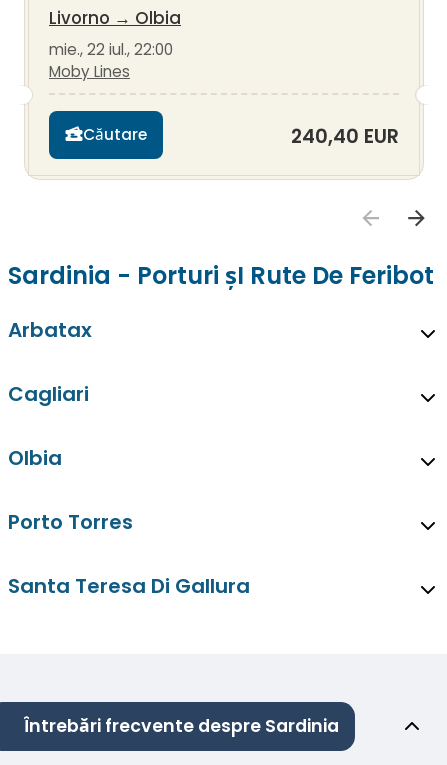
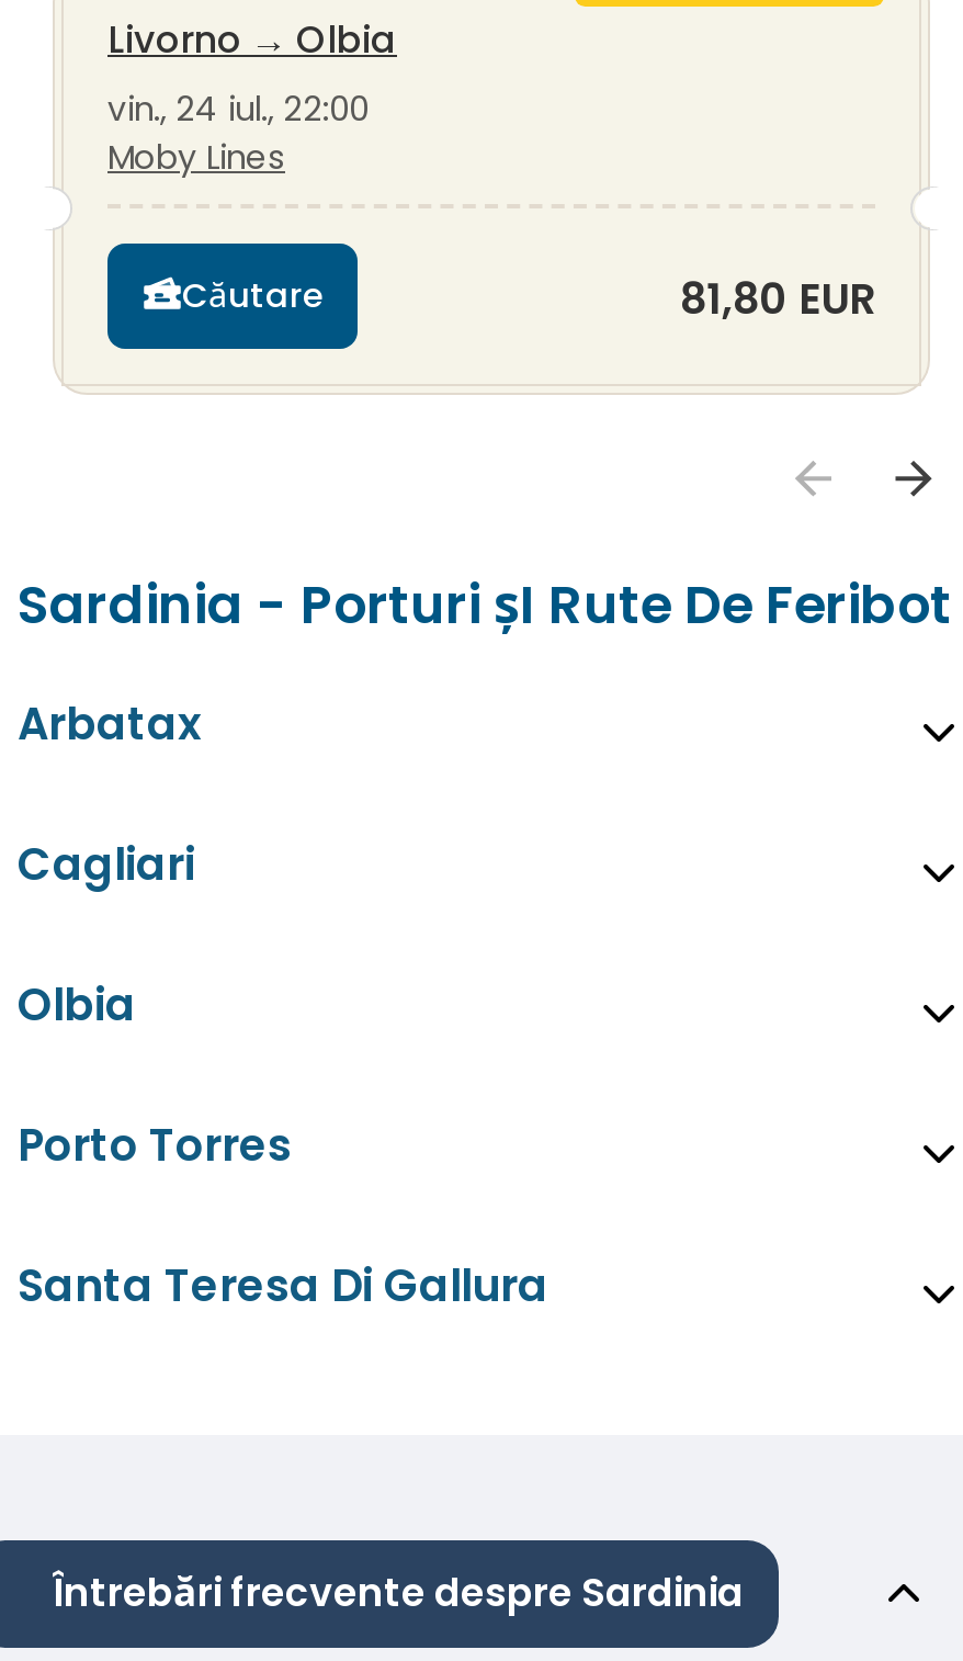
[49,39,173,60] mie., 22 iul., 22:00 -> [107,85,369,131] vin., 24 iul., 22:00
[291,123,399,150] 240,40 EUR -> [680,269,875,329] 81,80 EUR

